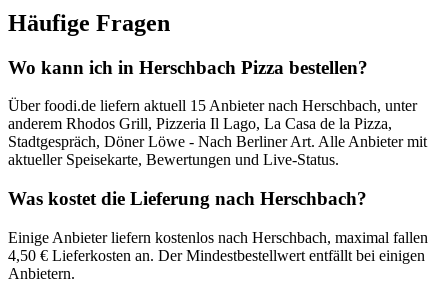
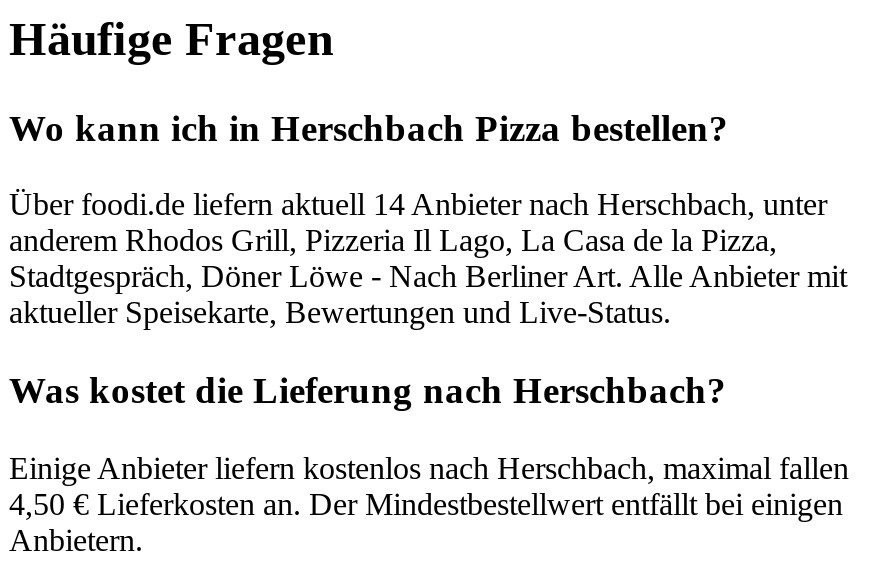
[8,97,417,114] Über foodi.de liefern aktuell 15 Anbieter nach Herschbach, unter -> [9,187,827,221] Über foodi.de liefern aktuell 14 Anbieter nach Herschbach, unter

